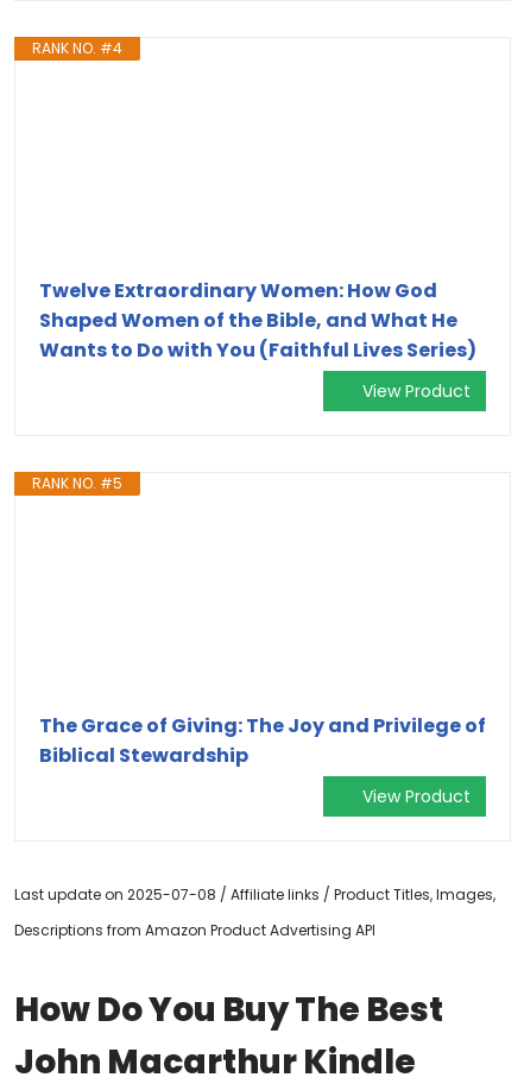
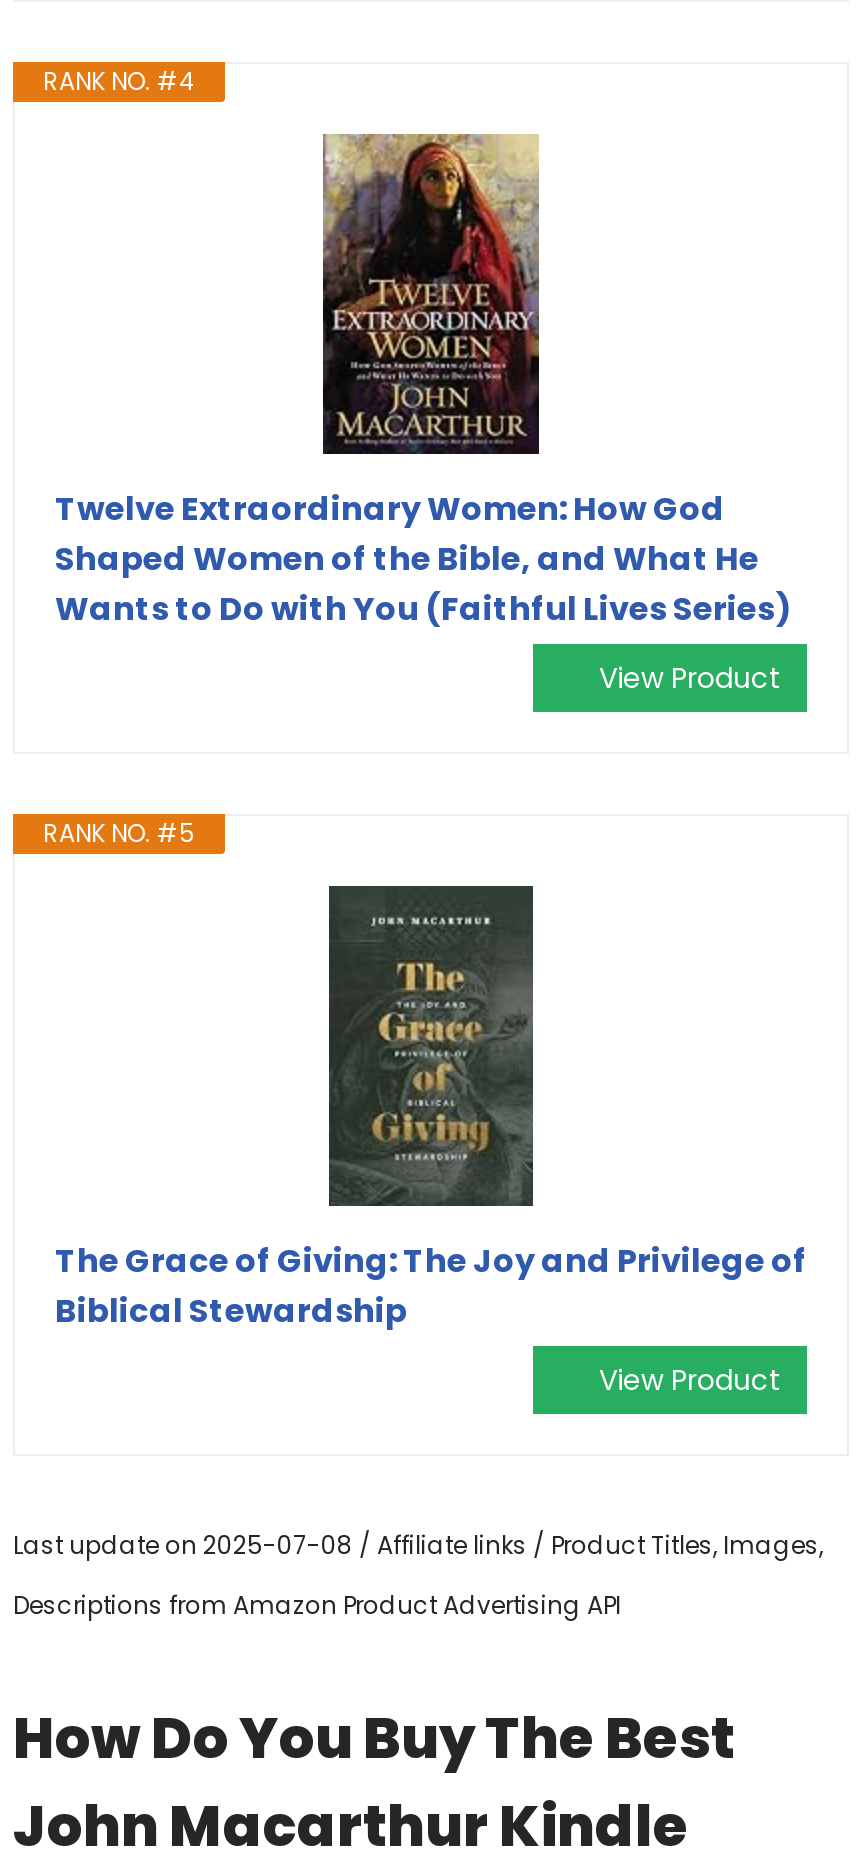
none -> [321,132,541,456] [image]
none -> [327,884,535,1208] [image]

